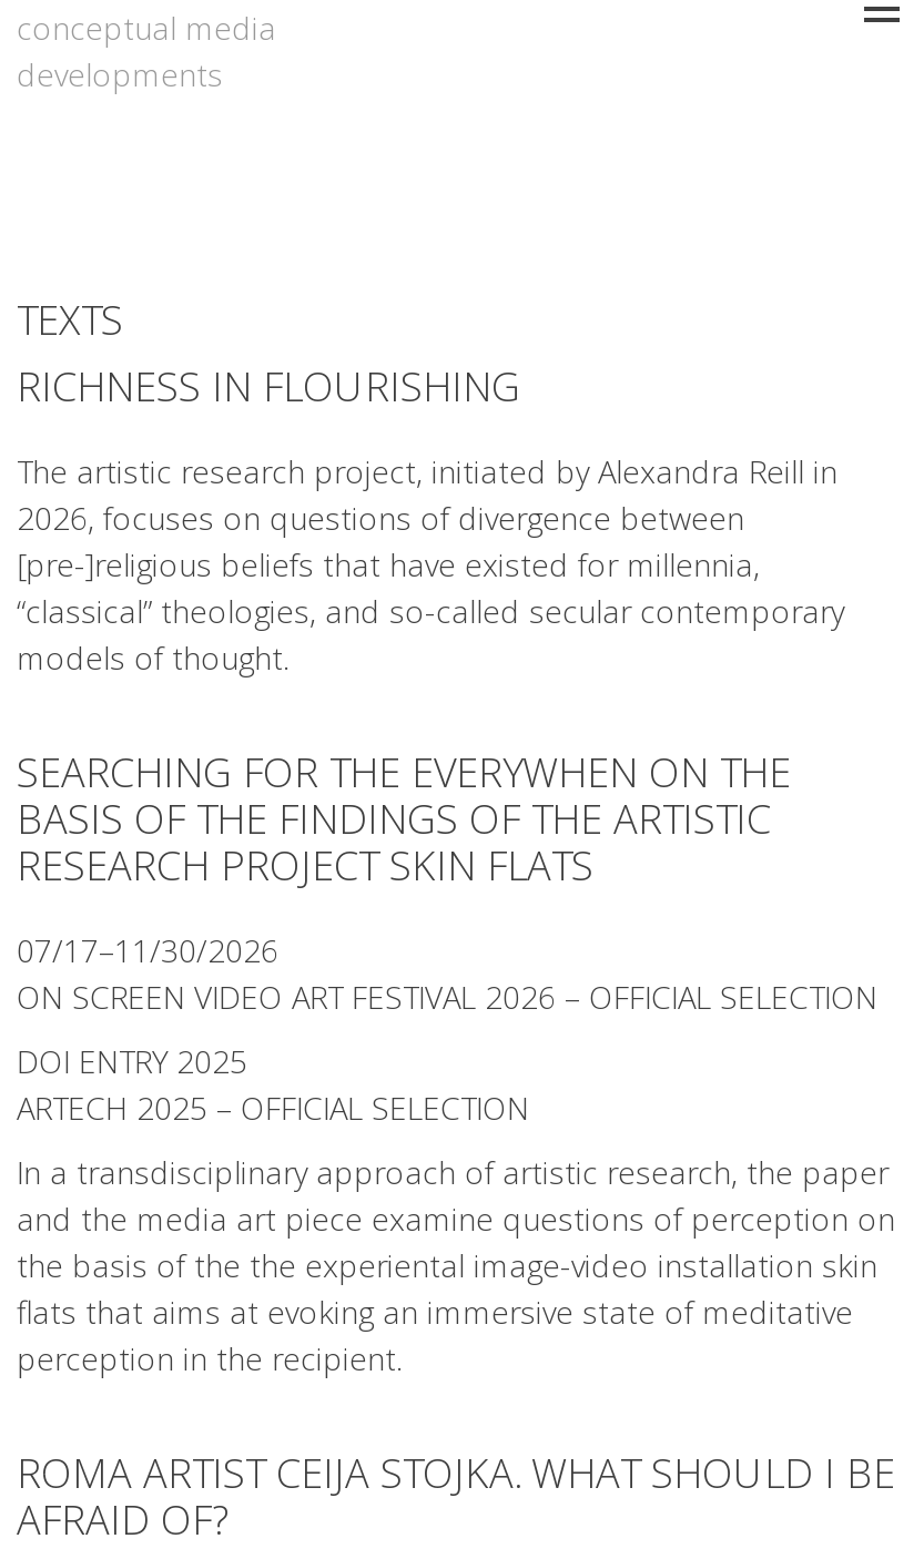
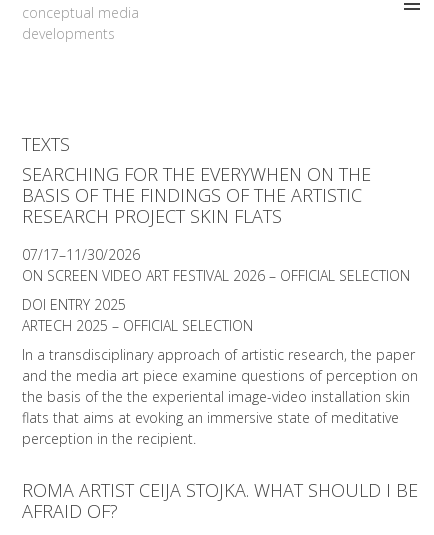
[17,359,844,679] RICHNESS IN FLOURISHING | The artistic research project, initiated by Alexandra Reill in | 2026, focuses on questions of divergence between | [pre-]religious beliefs that have existed for millennia, | “classical” theologies, and so-called secular contemporary | models of thought. -> none

